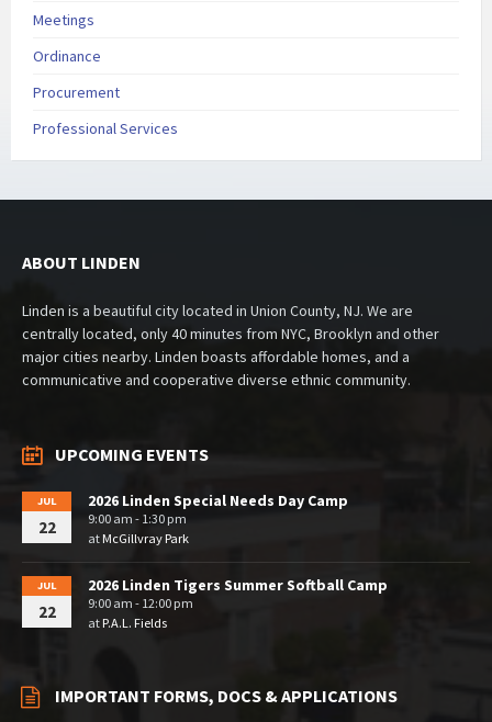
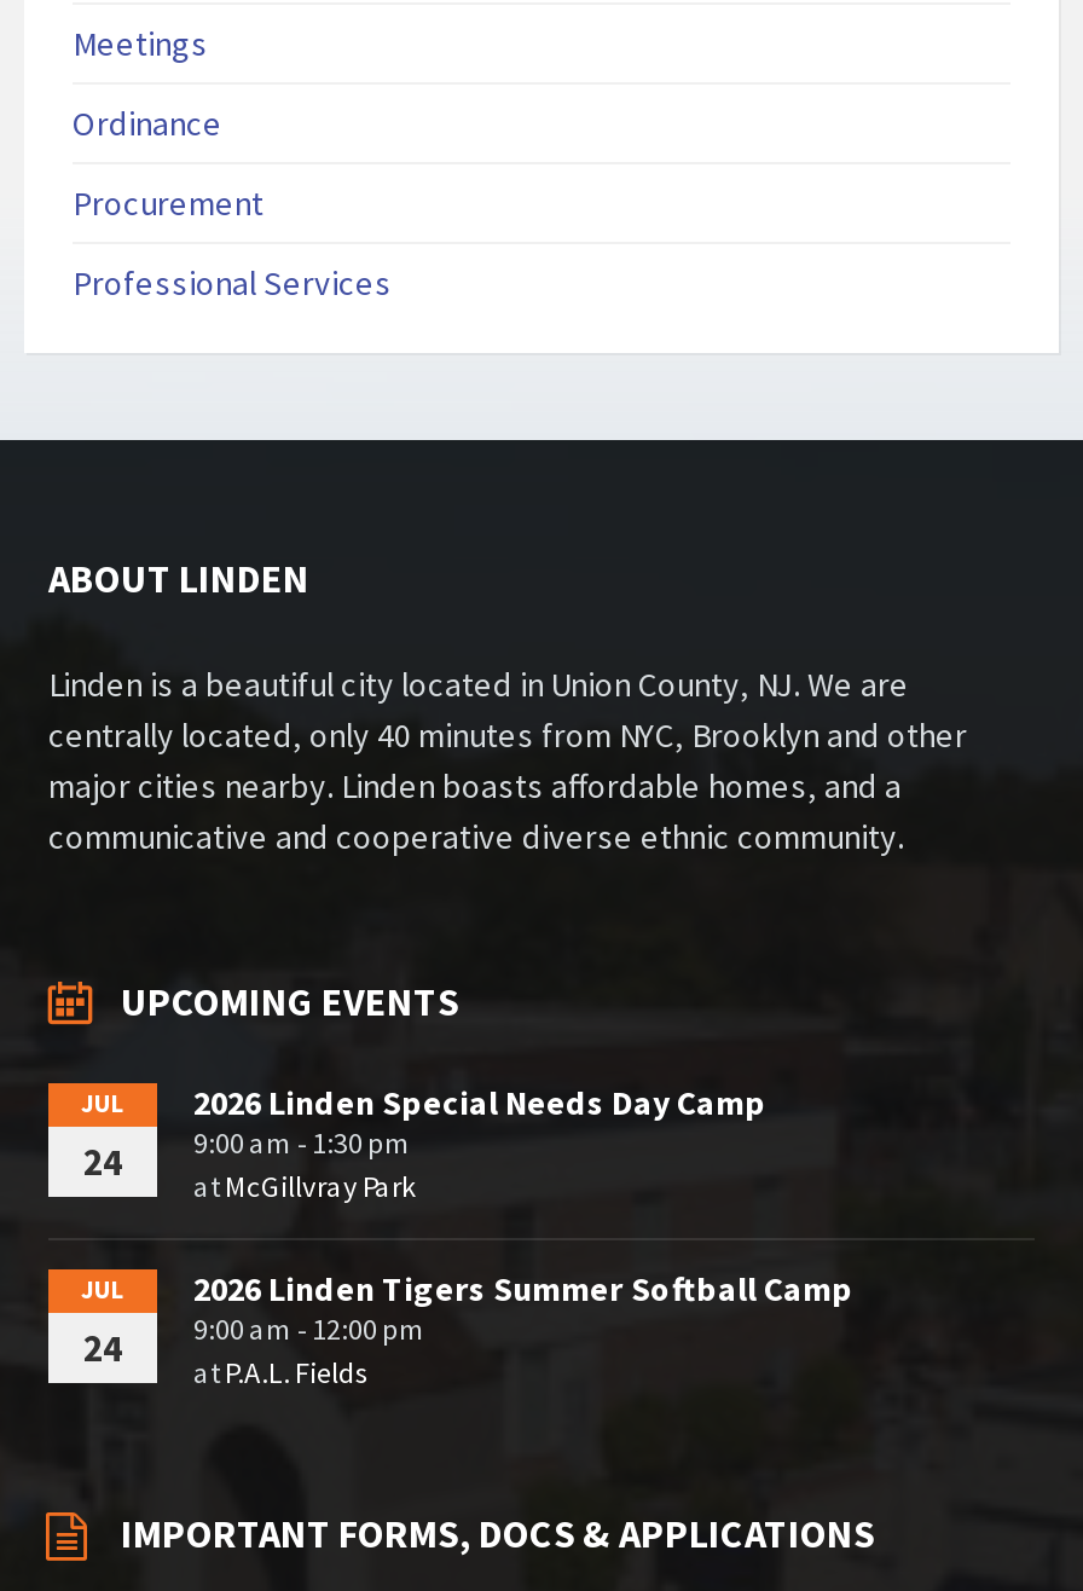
[38,511,187,538] 22 9:00 am - 1:30 pm -> [83,1125,411,1186] 24 9:00 am - 1:30 pm
[38,595,193,622] 22 9:00 am - 12:00 pm -> [83,1311,425,1372] 24 9:00 am - 12:00 pm

